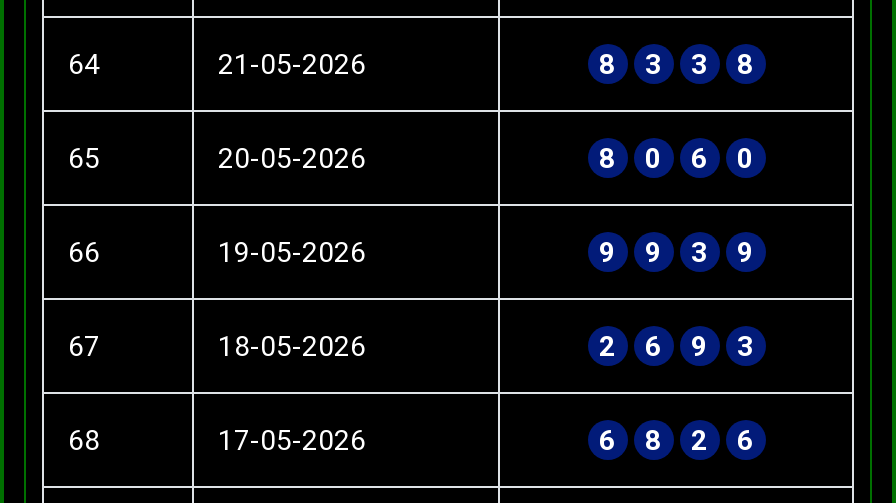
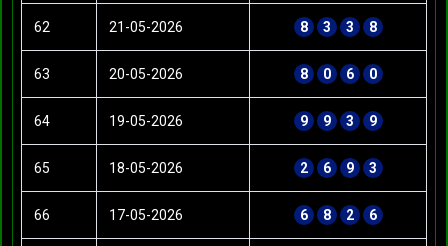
[68,47,100,79] 64 -> [34,18,50,34] 62
[68,141,100,173] 65 -> [34,65,50,81] 63
[68,235,100,267] 66 -> [34,112,50,128] 64
[68,329,100,361] 67 -> [34,159,50,175] 65
[68,423,100,455] 68 -> [34,206,50,222] 66

